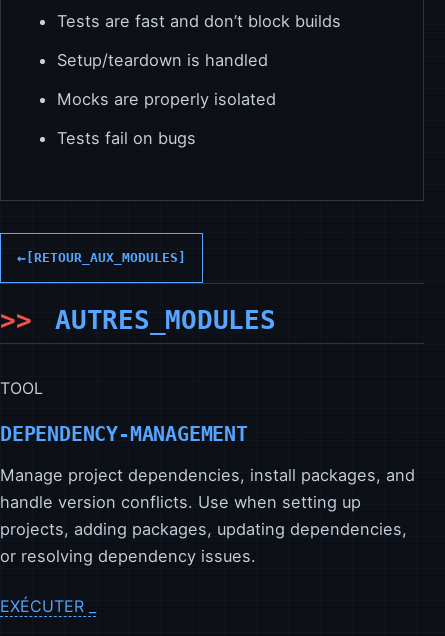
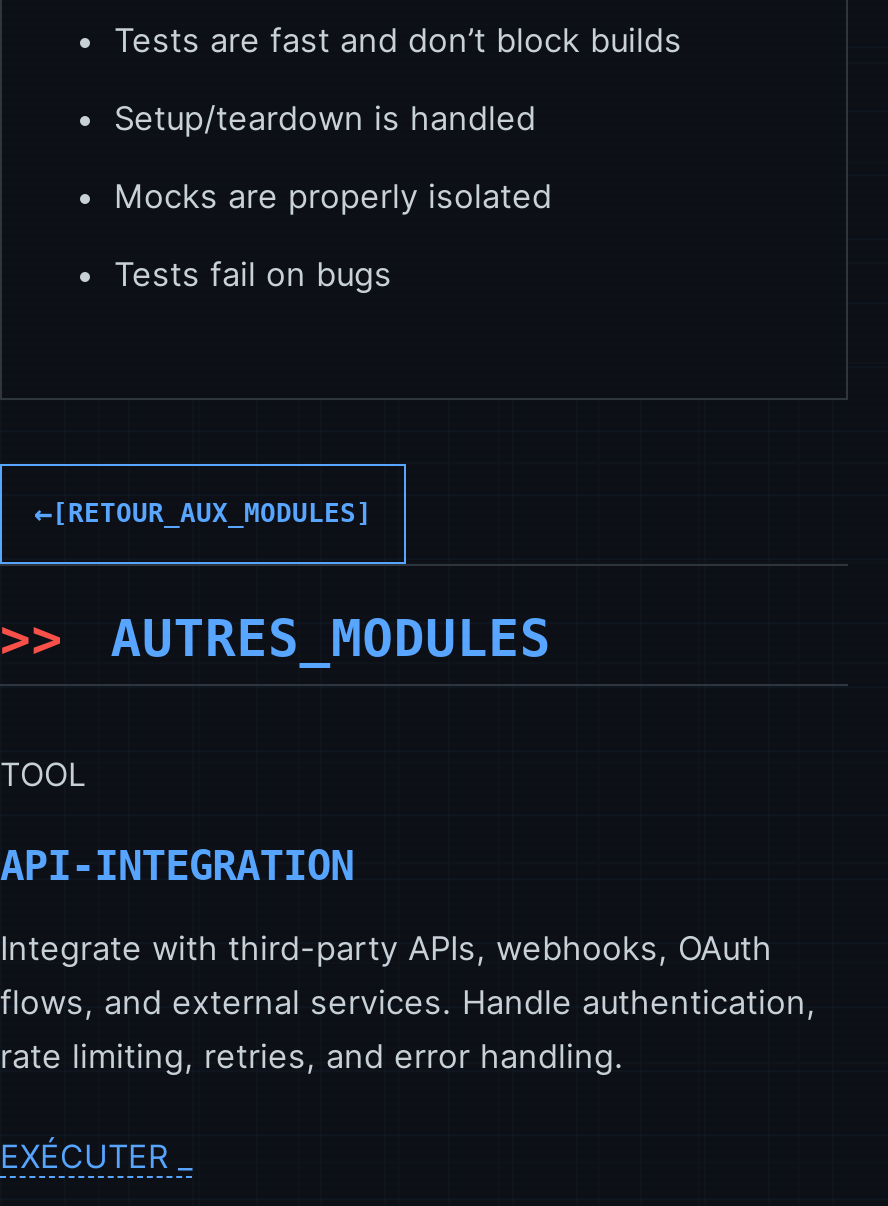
[0,422,248,446] DEPENDENCY-MANAGEMENT -> [0,842,354,890] API-INTEGRATION
[0,465,415,566] Manage project dependencies, install packages, and | handle version conflicts. Use when setting up | projects, adding packages, updating dependencies, | or resolving dependency issues. -> [0,928,816,1076] Integrate with third-party APIs, webhooks, OAuth | flows, and external services. Handle authentication, | rate limiting, retries, and error handling.

